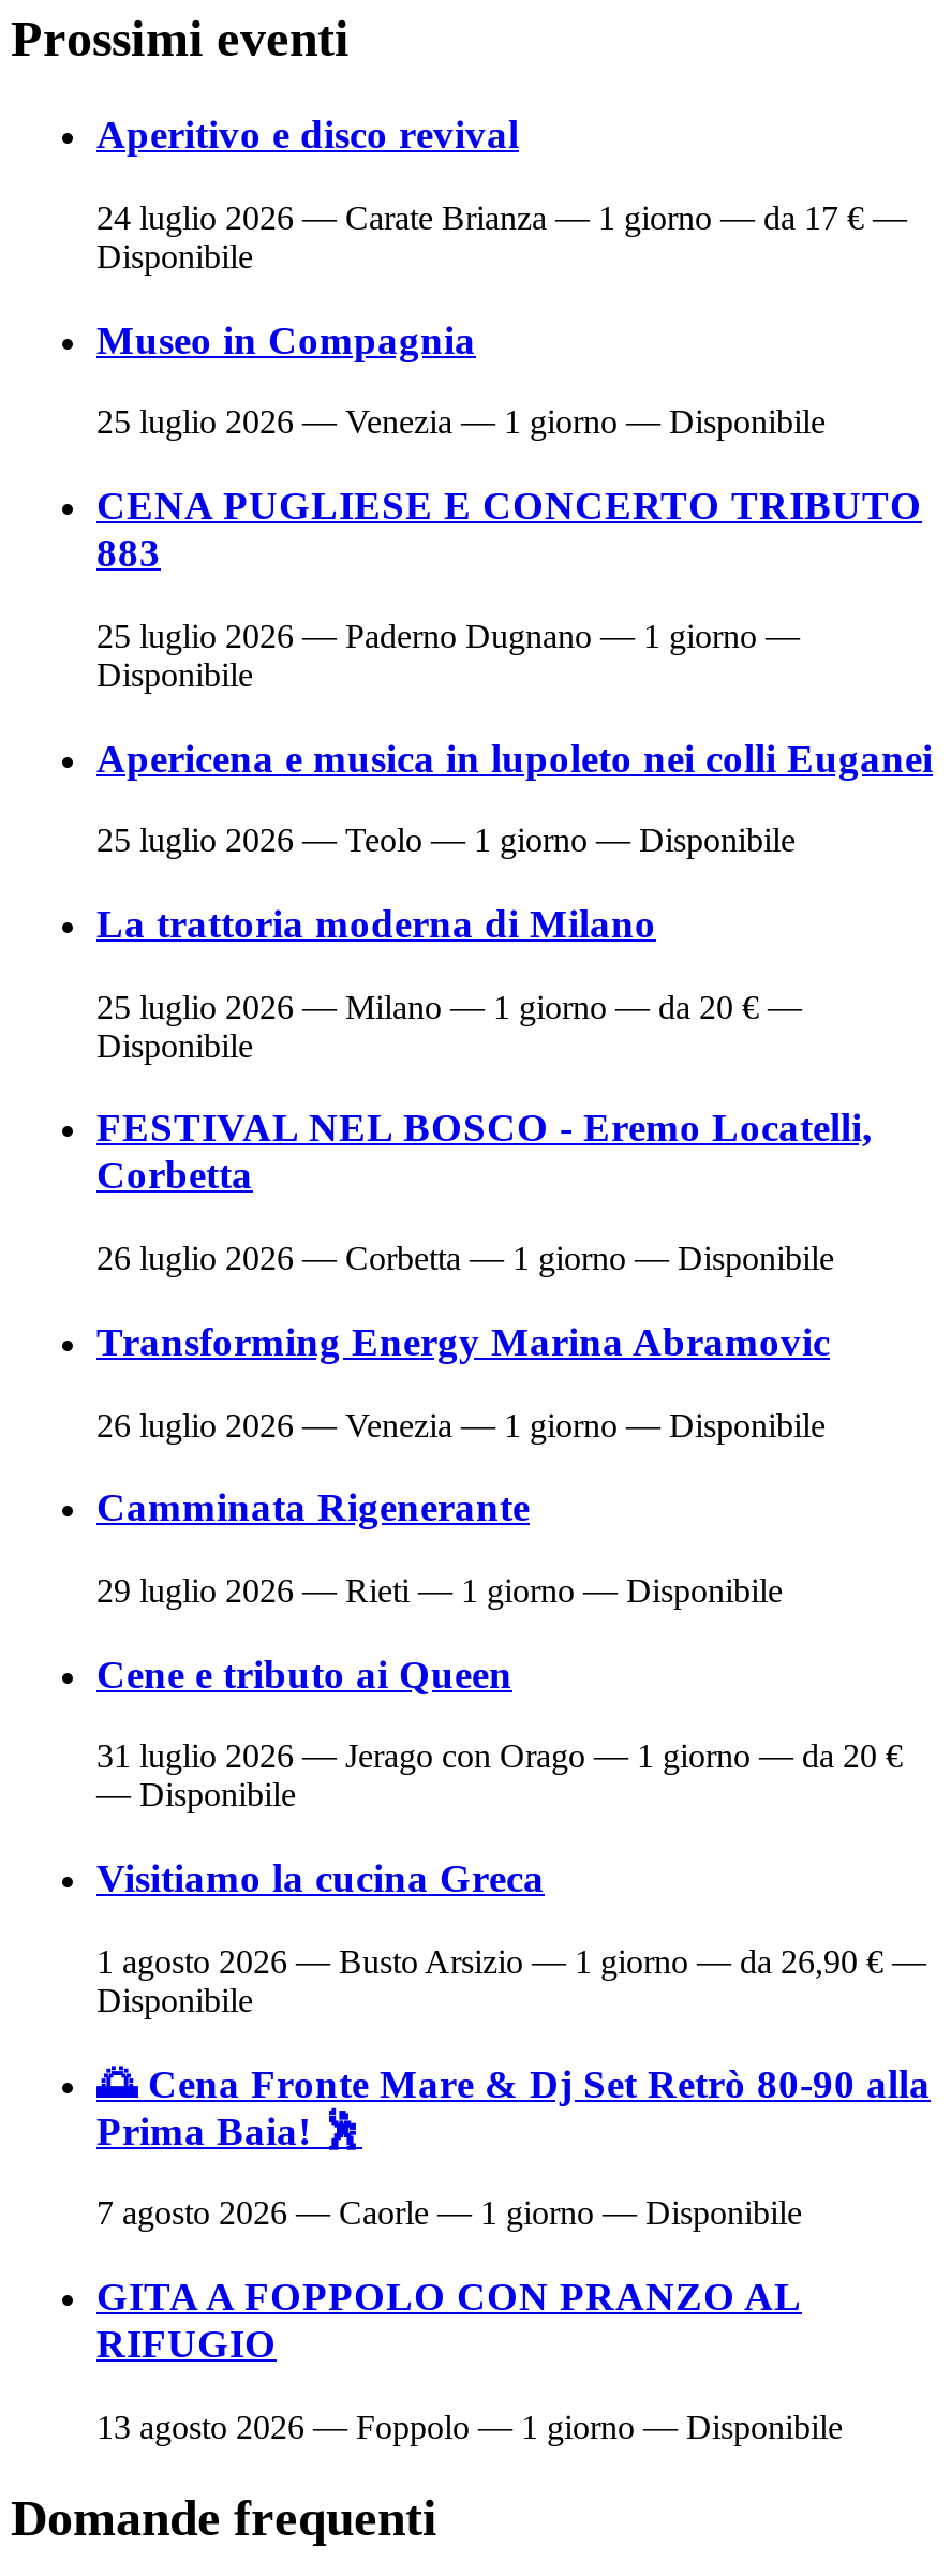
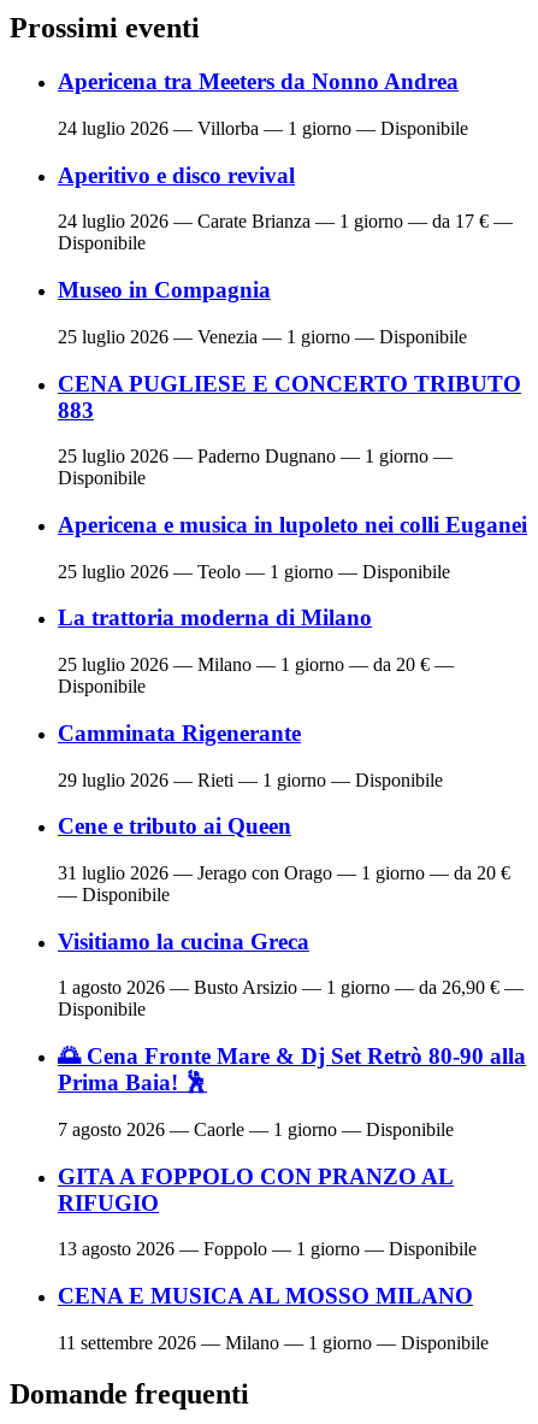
none -> [58,69,468,139] Apericena tra Meeters da Nonno Andrea | 24 luglio 2026 — Villorba — 1 giorno — Disponibile
moved [96,112,933,1063] -> [58,162,527,697]: Aperitivo e disco revival | 24 luglio 2026 — Carate Brianza — 1 giorno — da 17 € — | Disponibile | ... | 25 luglio 2026 — Milano — 1 giorno — da 20 € — | Disponibile
[96,1105,873,1443] FESTIVAL NEL BOSCO - Eremo Locatelli, | Corbetta | 26 luglio 2026 — Corbetta — 1 giorno — Disponibile | Transforming Energy Marina Abramovic | 26 luglio 2026 — Venezia — 1 giorno — Disponibile -> none
moved [96,1485,926,2445] -> [58,720,524,1259]: Camminata Rigenerante | 29 luglio 2026 — Rieti — 1 giorno — Disponibile | Cene e tributo ai Queen | ... | RIFUGIO | 13 agosto 2026 — Foppolo — 1 giorno — Disponibile
none -> [58,1283,489,1353] CENA E MUSICA AL MOSSO MILANO | 11 settembre 2026 — Milano — 1 giorno — Disponibile

